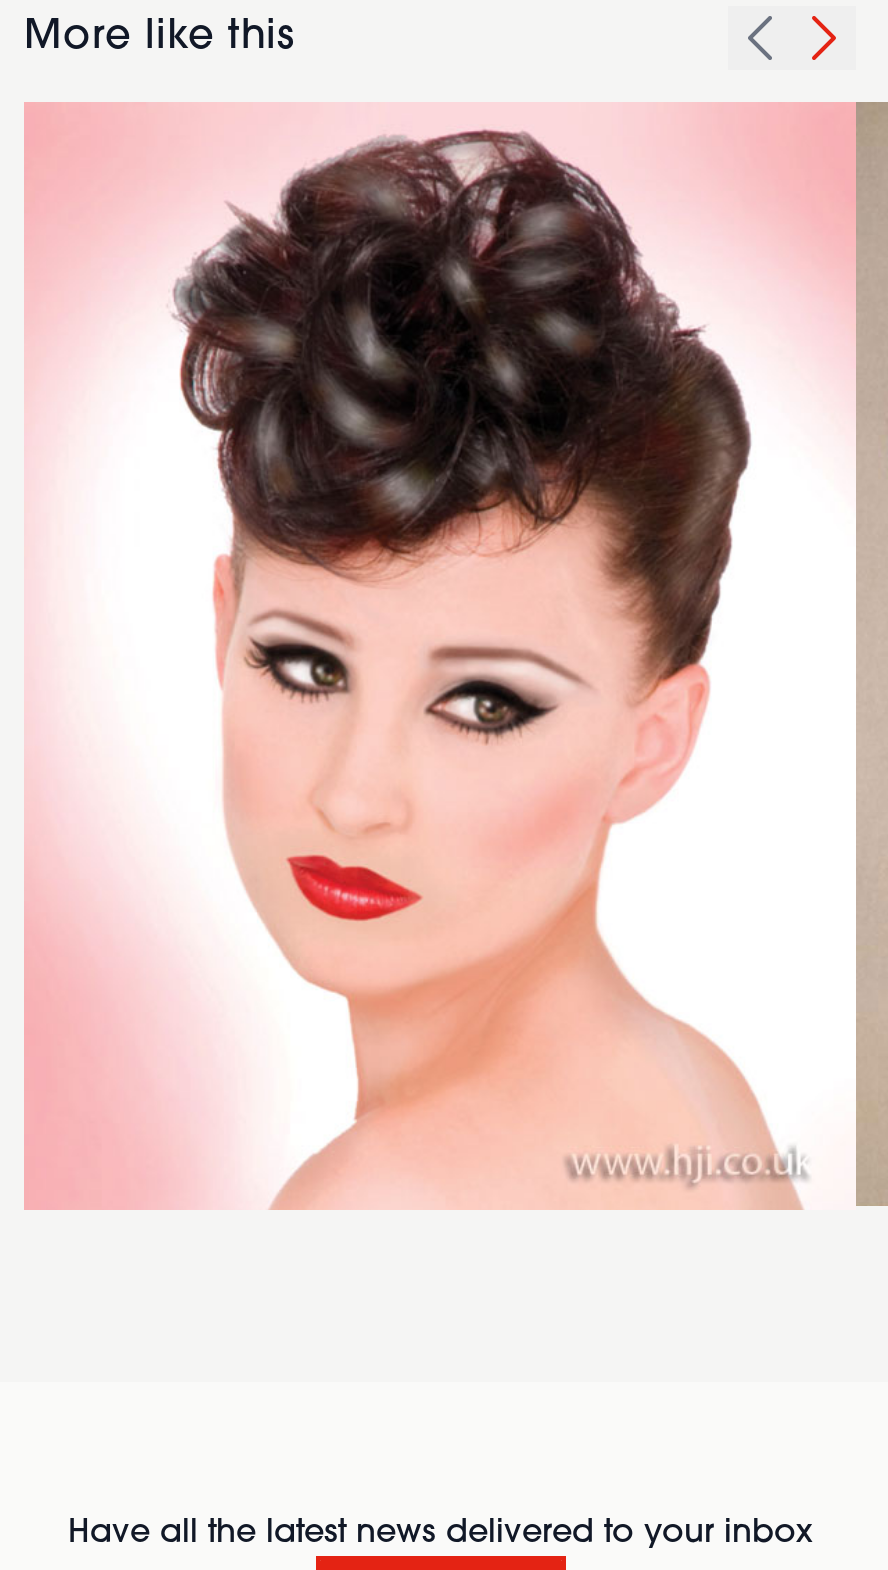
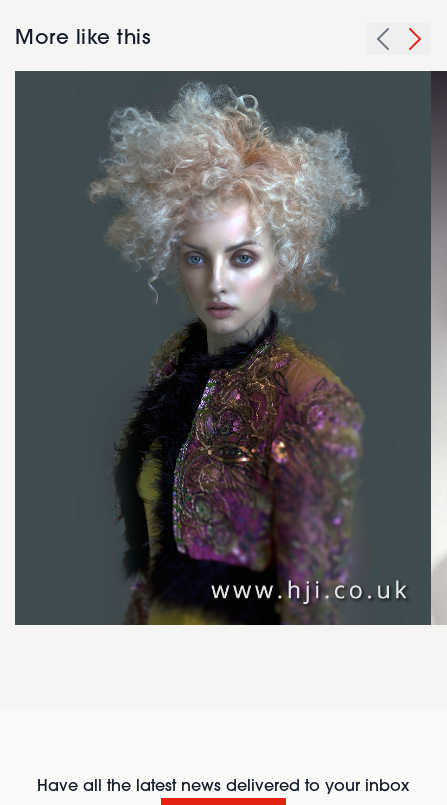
[24,102,882,1210] [image] -> [14,70,444,626] [image]

